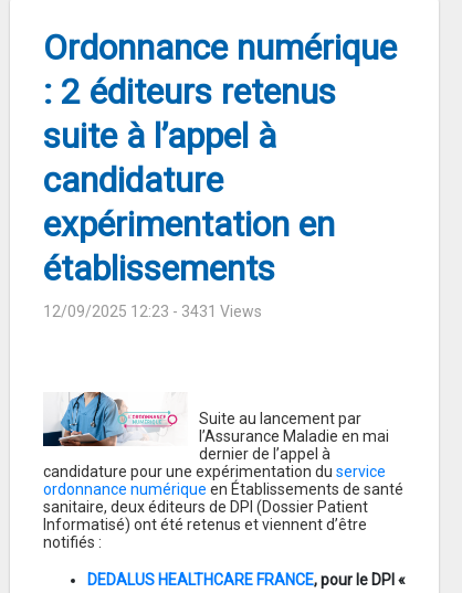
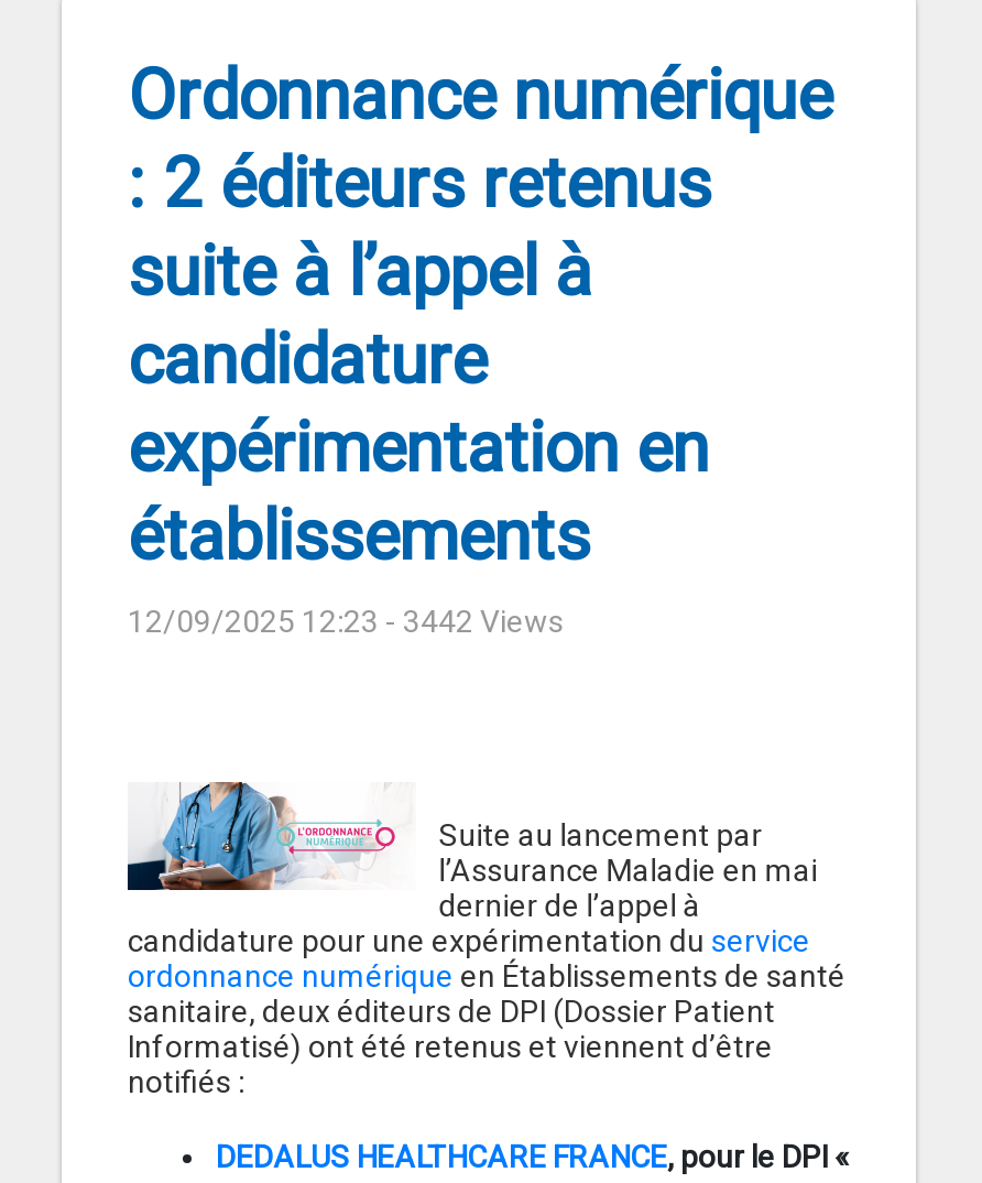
[43,303,262,321] 12/09/2025 12:23 - 3431 Views -> [128,604,564,640] 12/09/2025 12:23 - 3442 Views

